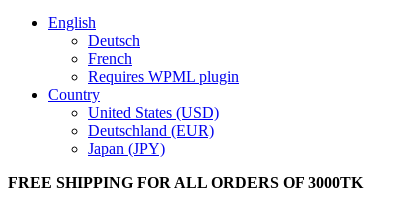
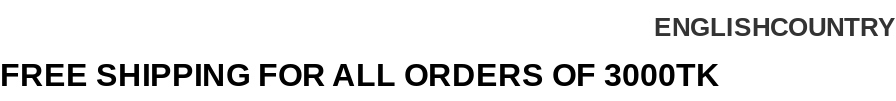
[48,14,239,157] English | Deutsch | French | Requires WPML plugin | Country | United States (USD) | Deutschland (EUR) | Japan (JPY) -> [654,12,896,42] ENGLISHCOUNTRY

